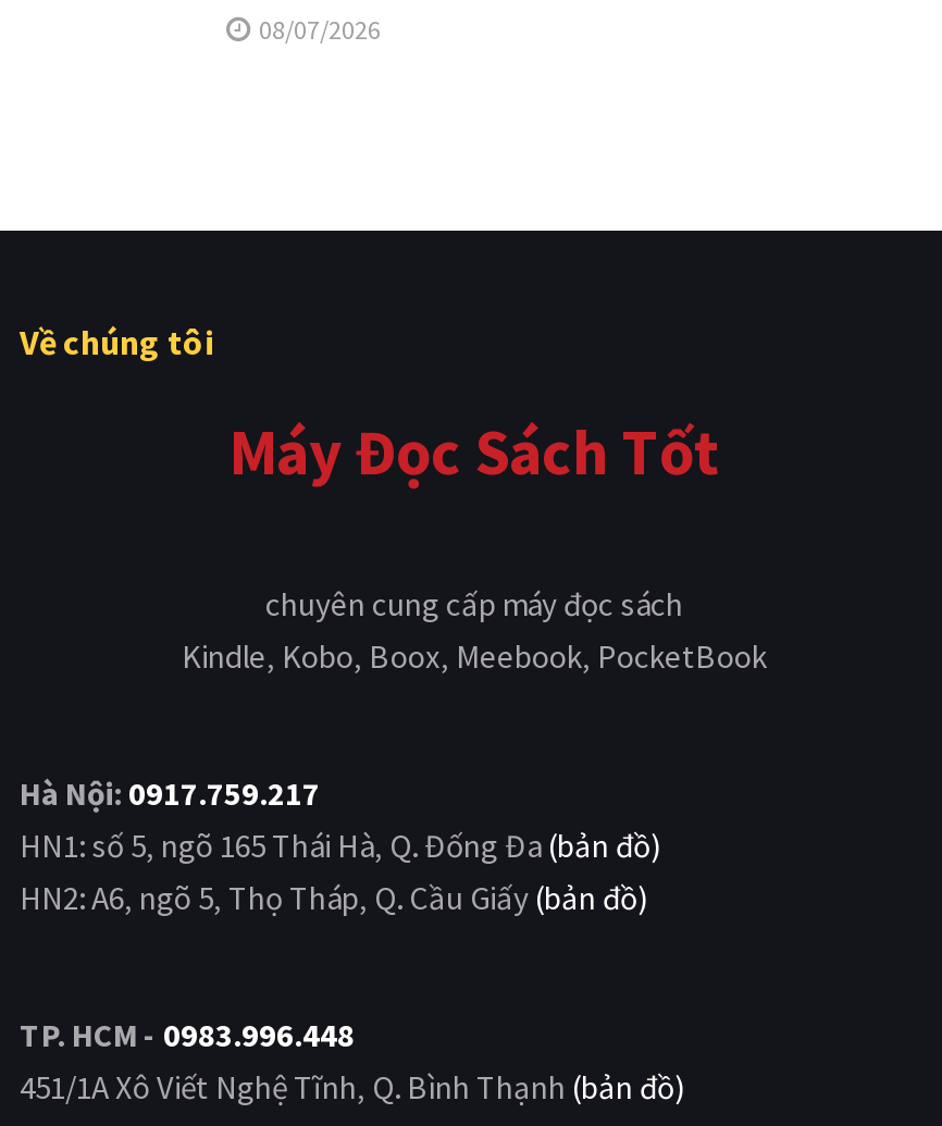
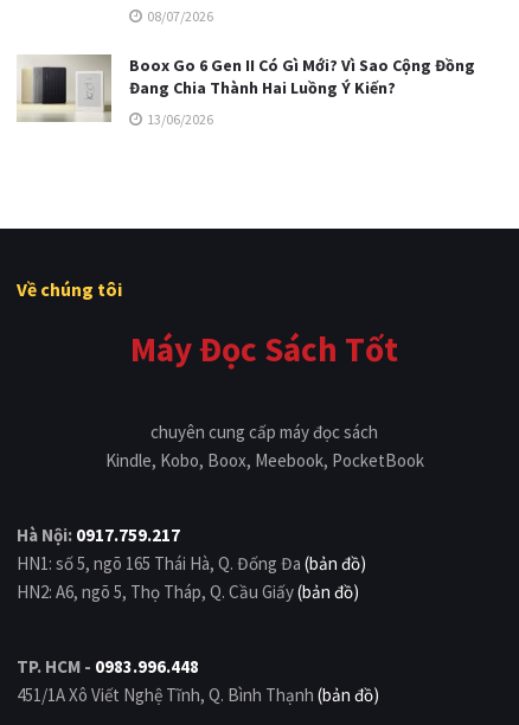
none -> [17,53,475,128] [image] | Boox Go 6 Gen II Có Gì Mới? Vì Sao Cộng Đồng | Đang Chia Thành Hai Luồng Ý Kiến? | 13/06/2026

